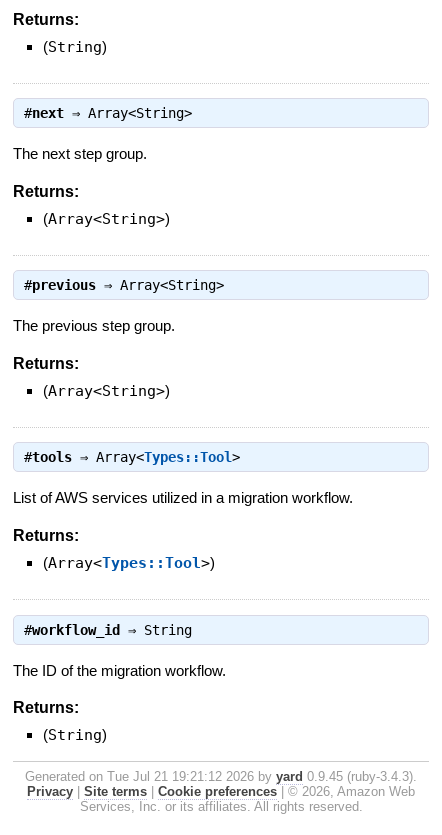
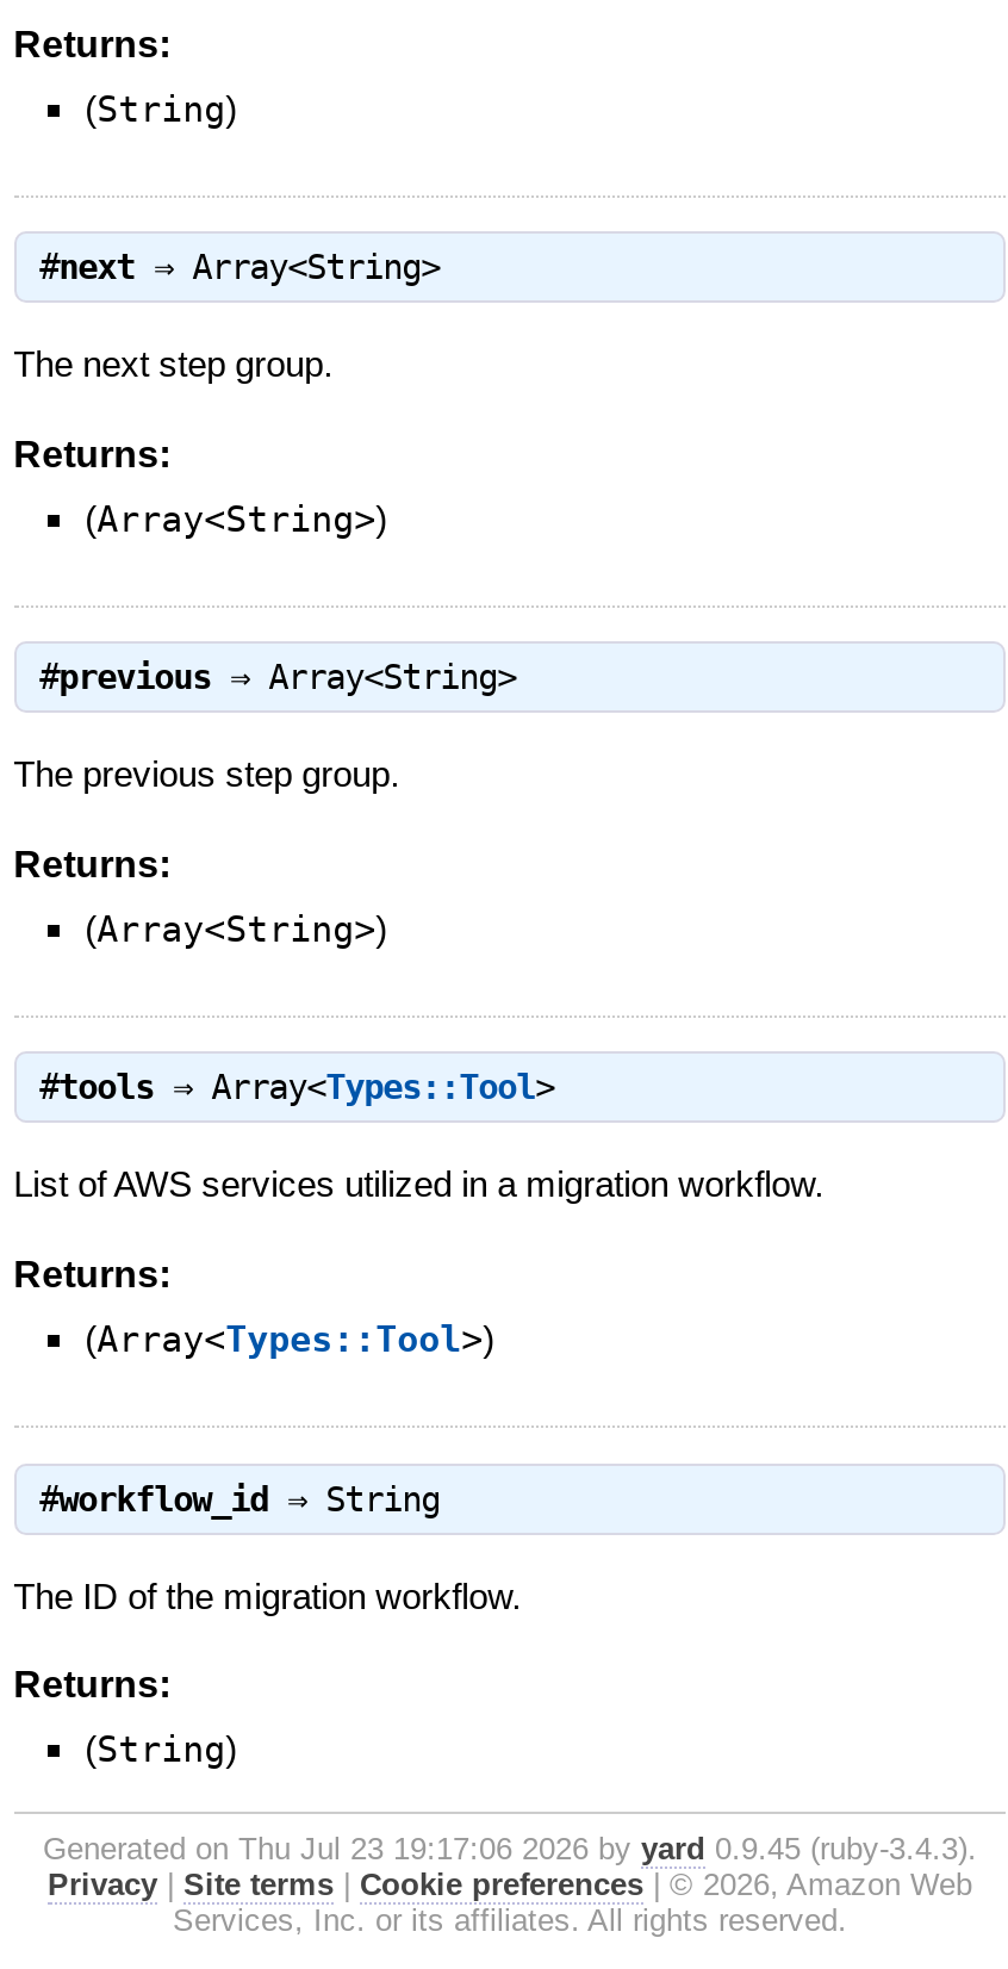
[25,769,417,784] Generated on Tue Jul 21 19:21:12 2026 by yard 0.9.45 (ruby-3.4.3). -> [43,1831,977,1867] Generated on Thu Jul 23 19:17:06 2026 by yard 0.9.45 (ruby-3.4.3).

